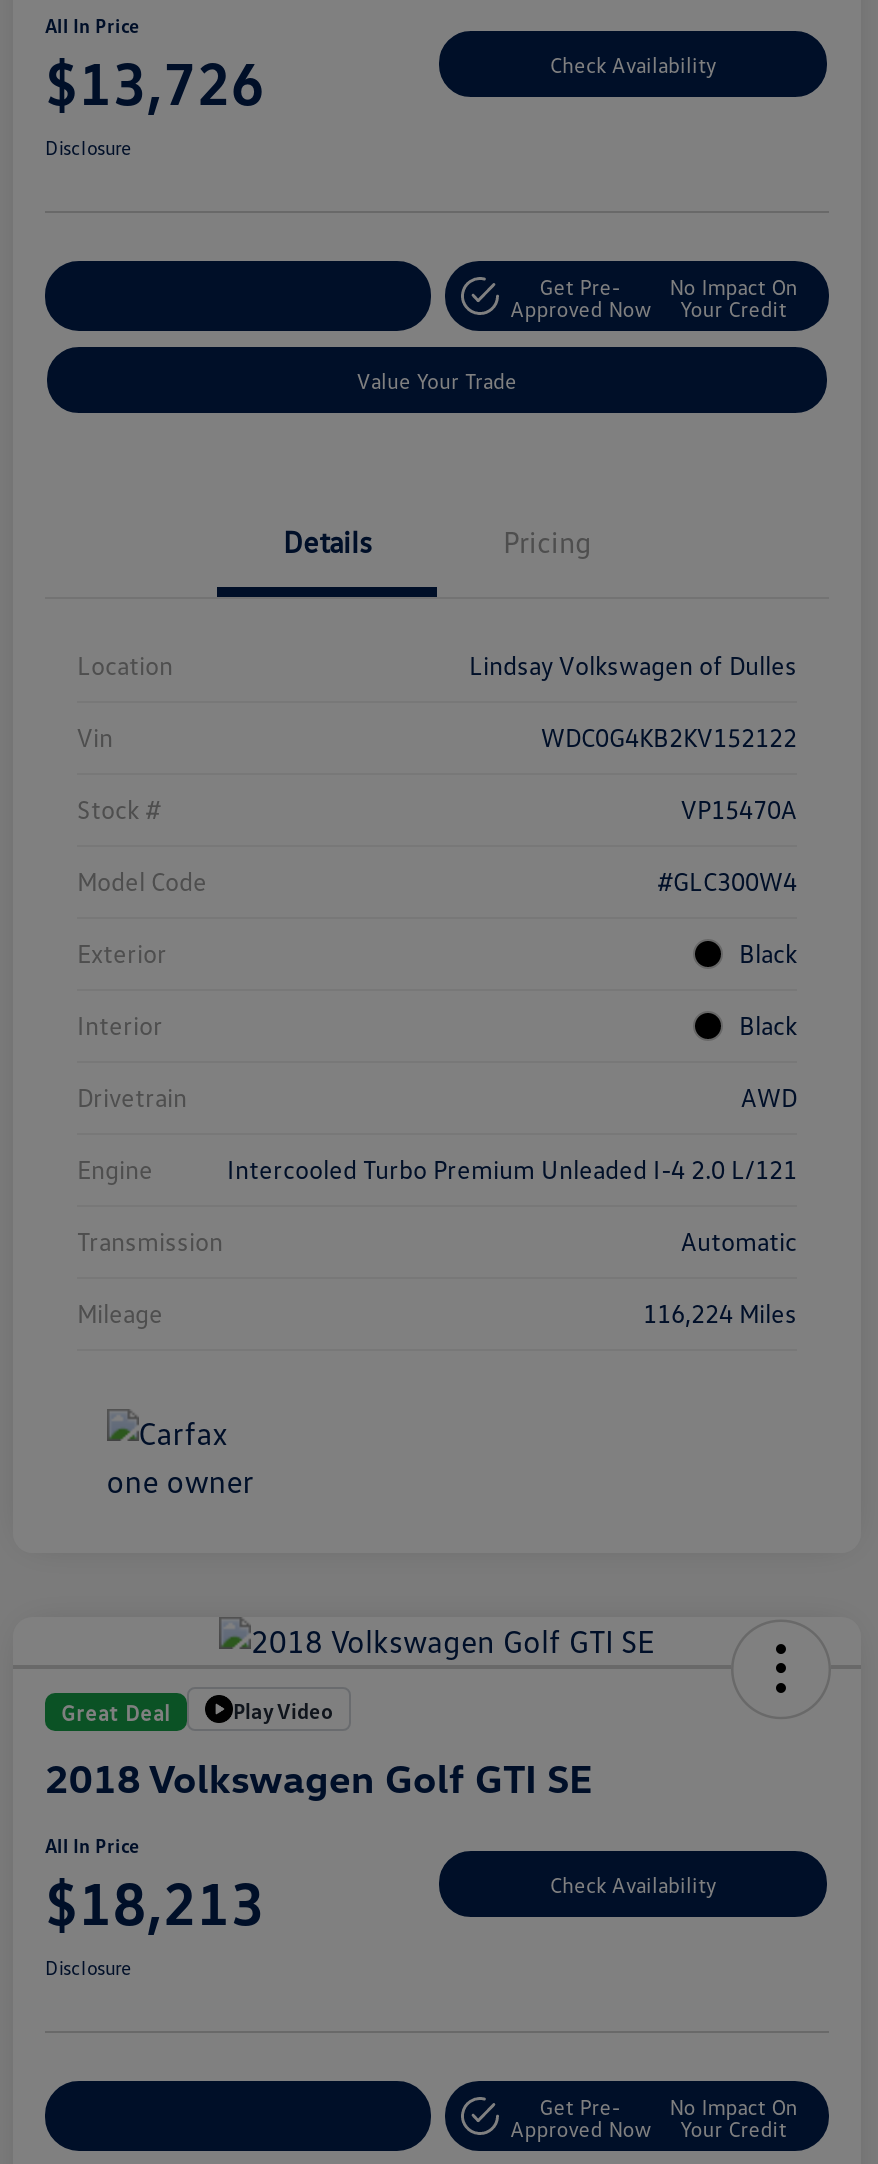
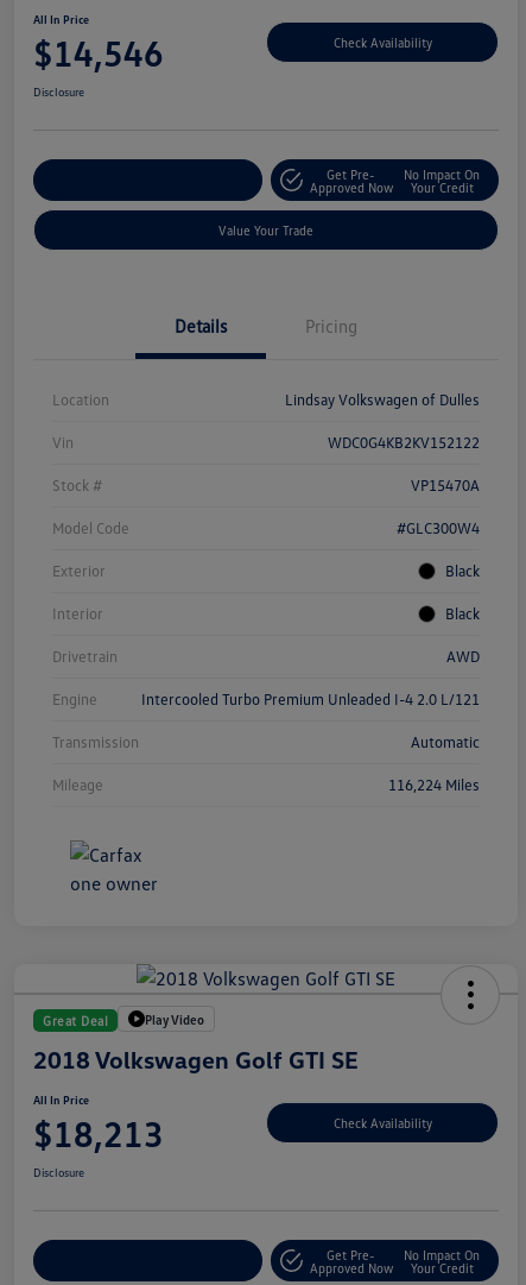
[45,45,265,119] $13,726 -> [33,31,164,75] $14,546

